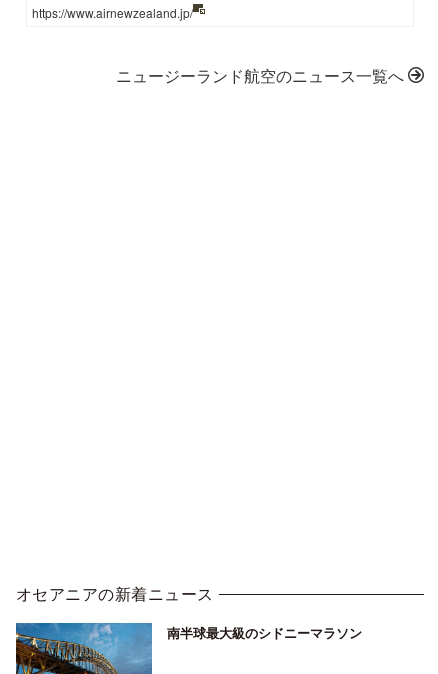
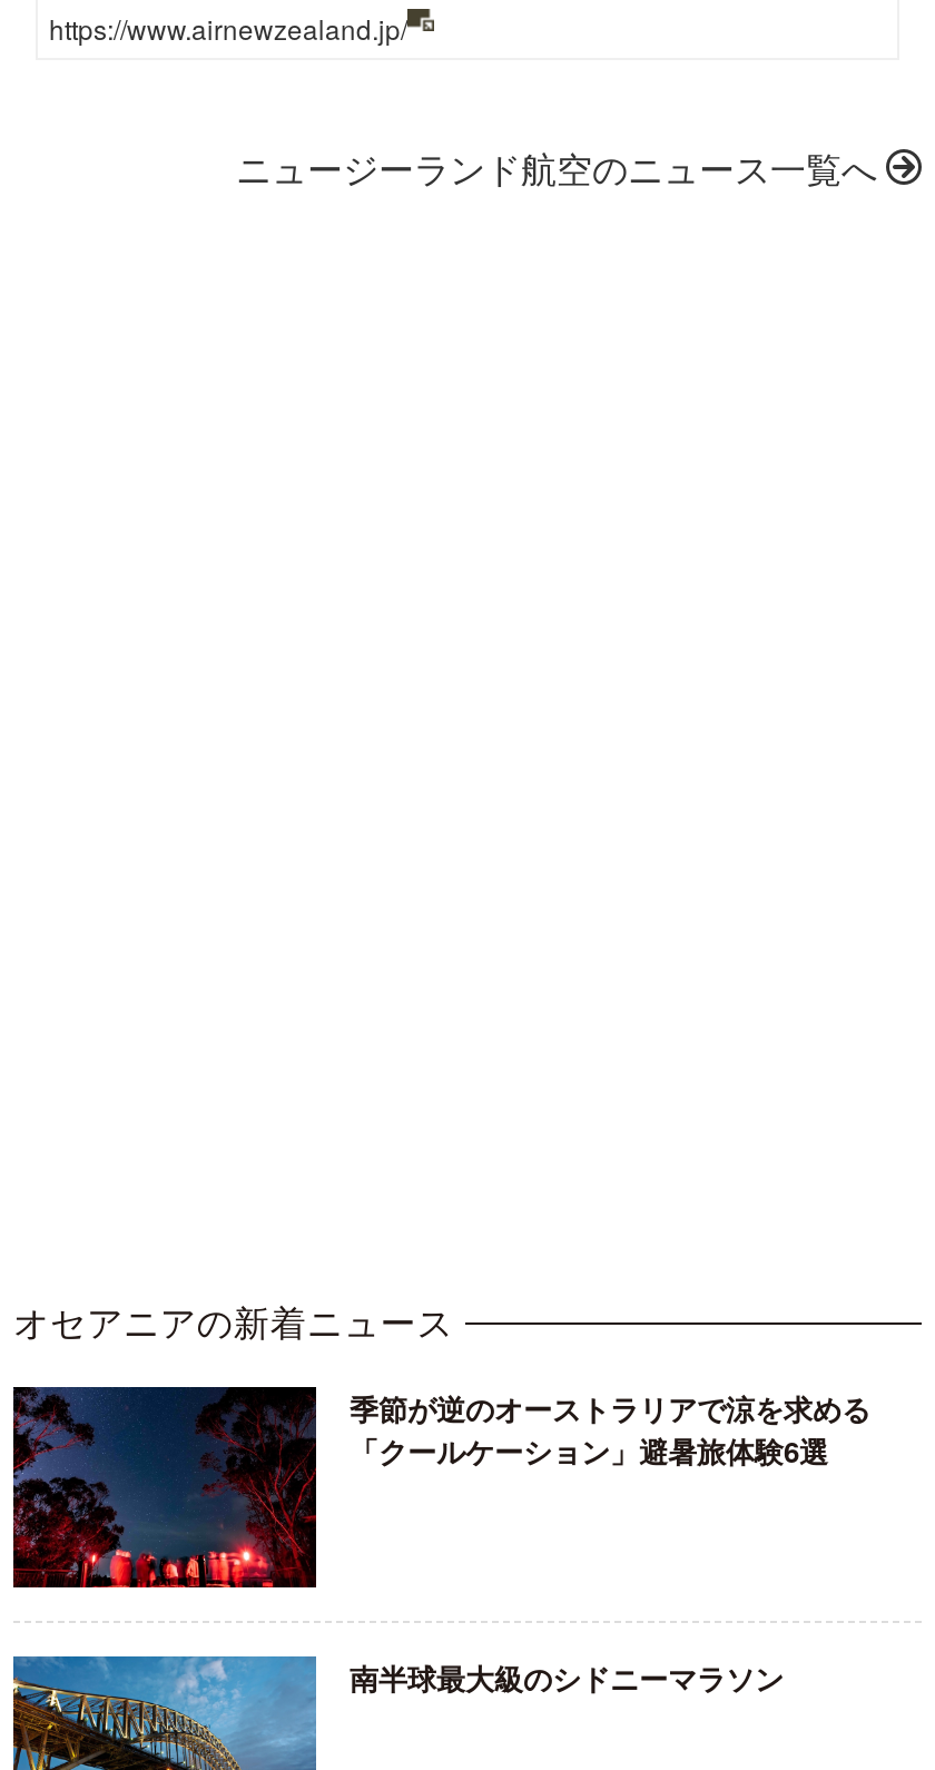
none -> [11,1385,870,1590] [image] | 季節が逆のオーストラリアで涼を求める | 「クールケーション」避暑旅体験6選

